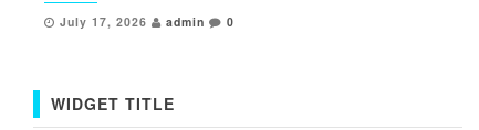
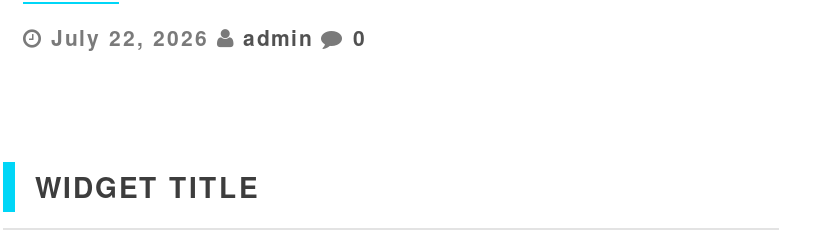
[60,13,235,30] July 17, 2026 admin 0 -> [51,22,367,52] July 22, 2026 admin 0

